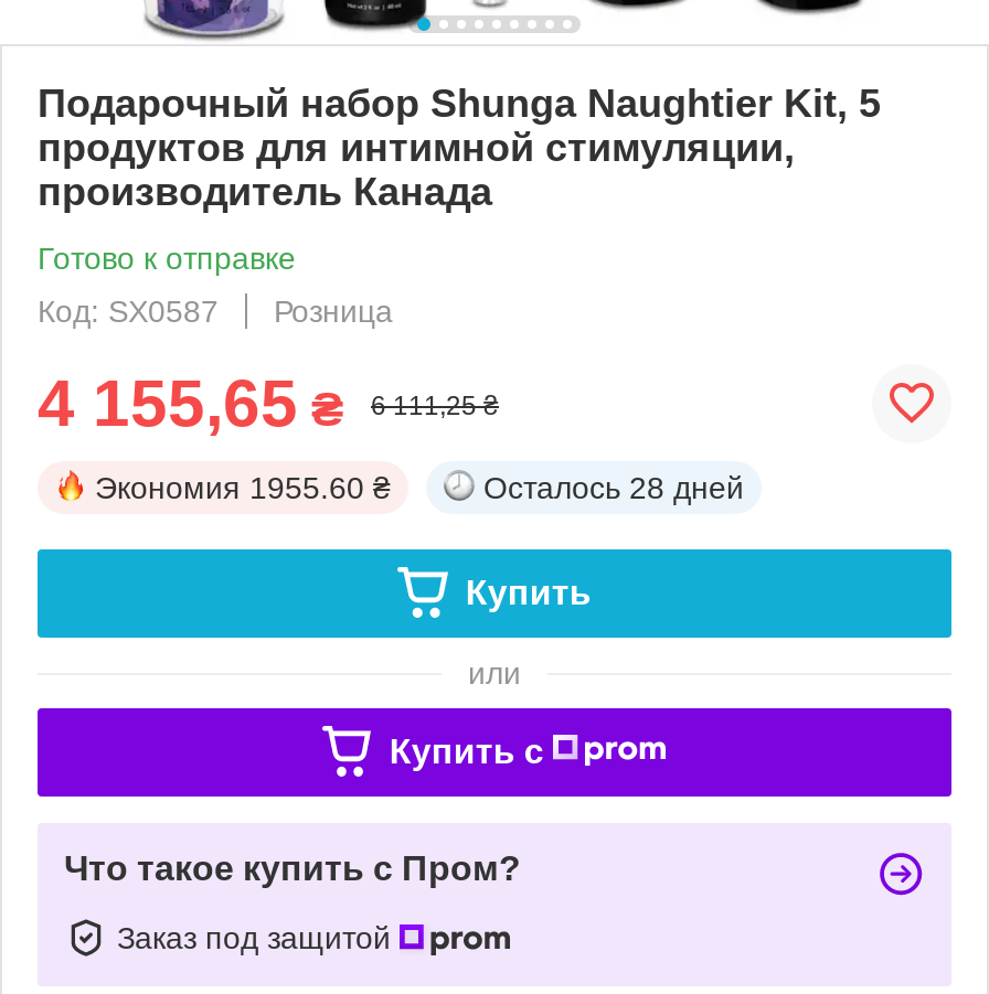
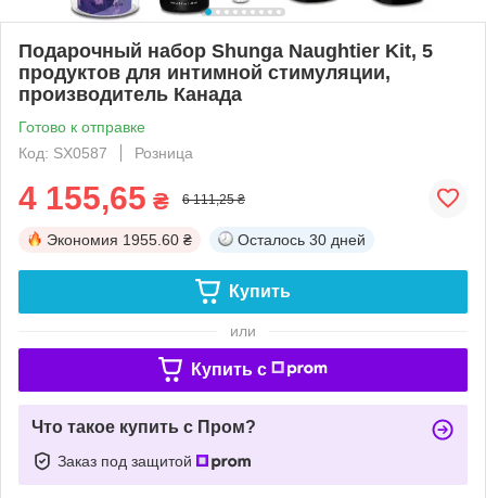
[483,470,744,505] Осталось 28 дней -> [238,231,366,248] Осталось 30 дней

